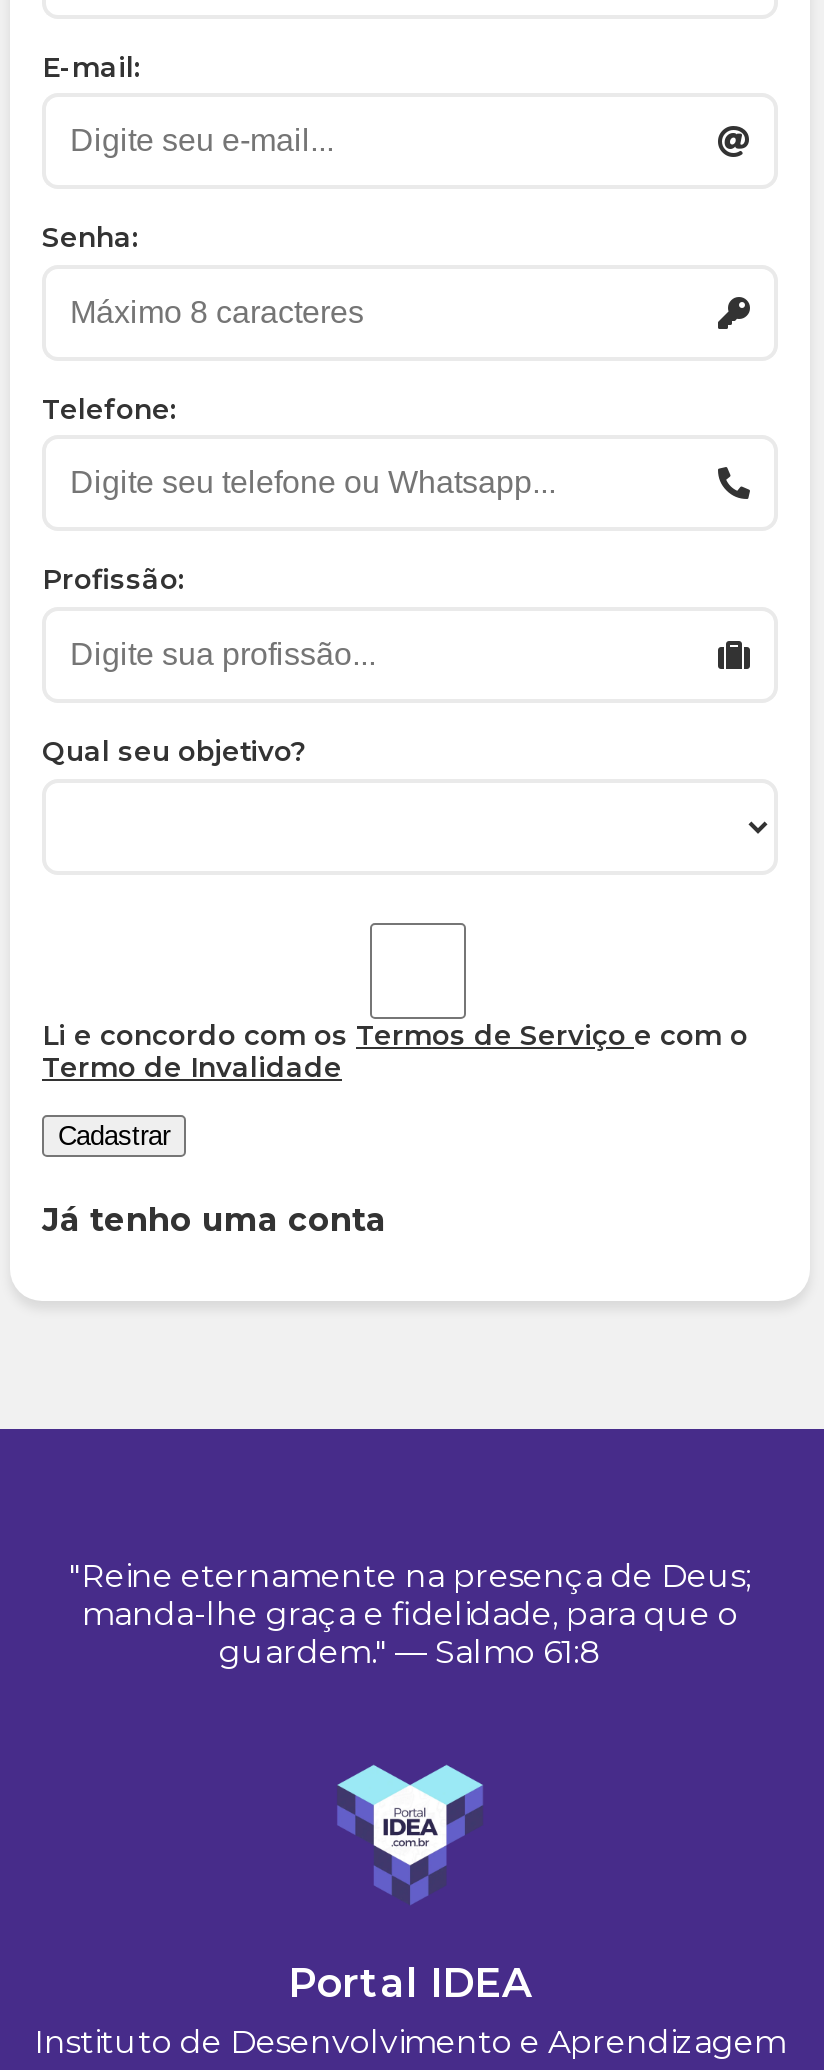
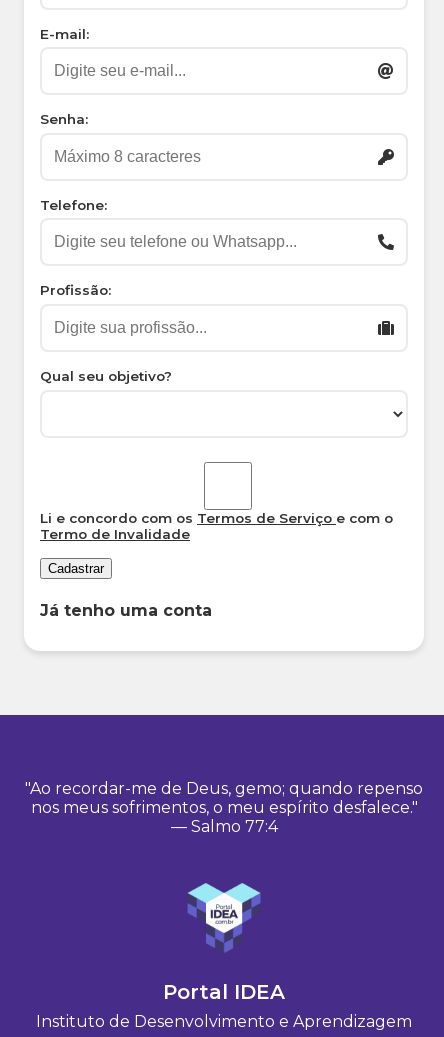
[69,1556,751,1670] "Reine eternamente na presença de Deus; | manda-lhe graça e fidelidade, para que o | guardem." — Salmo 61:8 -> [25,779,423,836] "Ao recordar-me de Deus, gemo; quando repenso | nos meus sofrimentos, o meu espírito desfalece." | — Salmo 77:4

